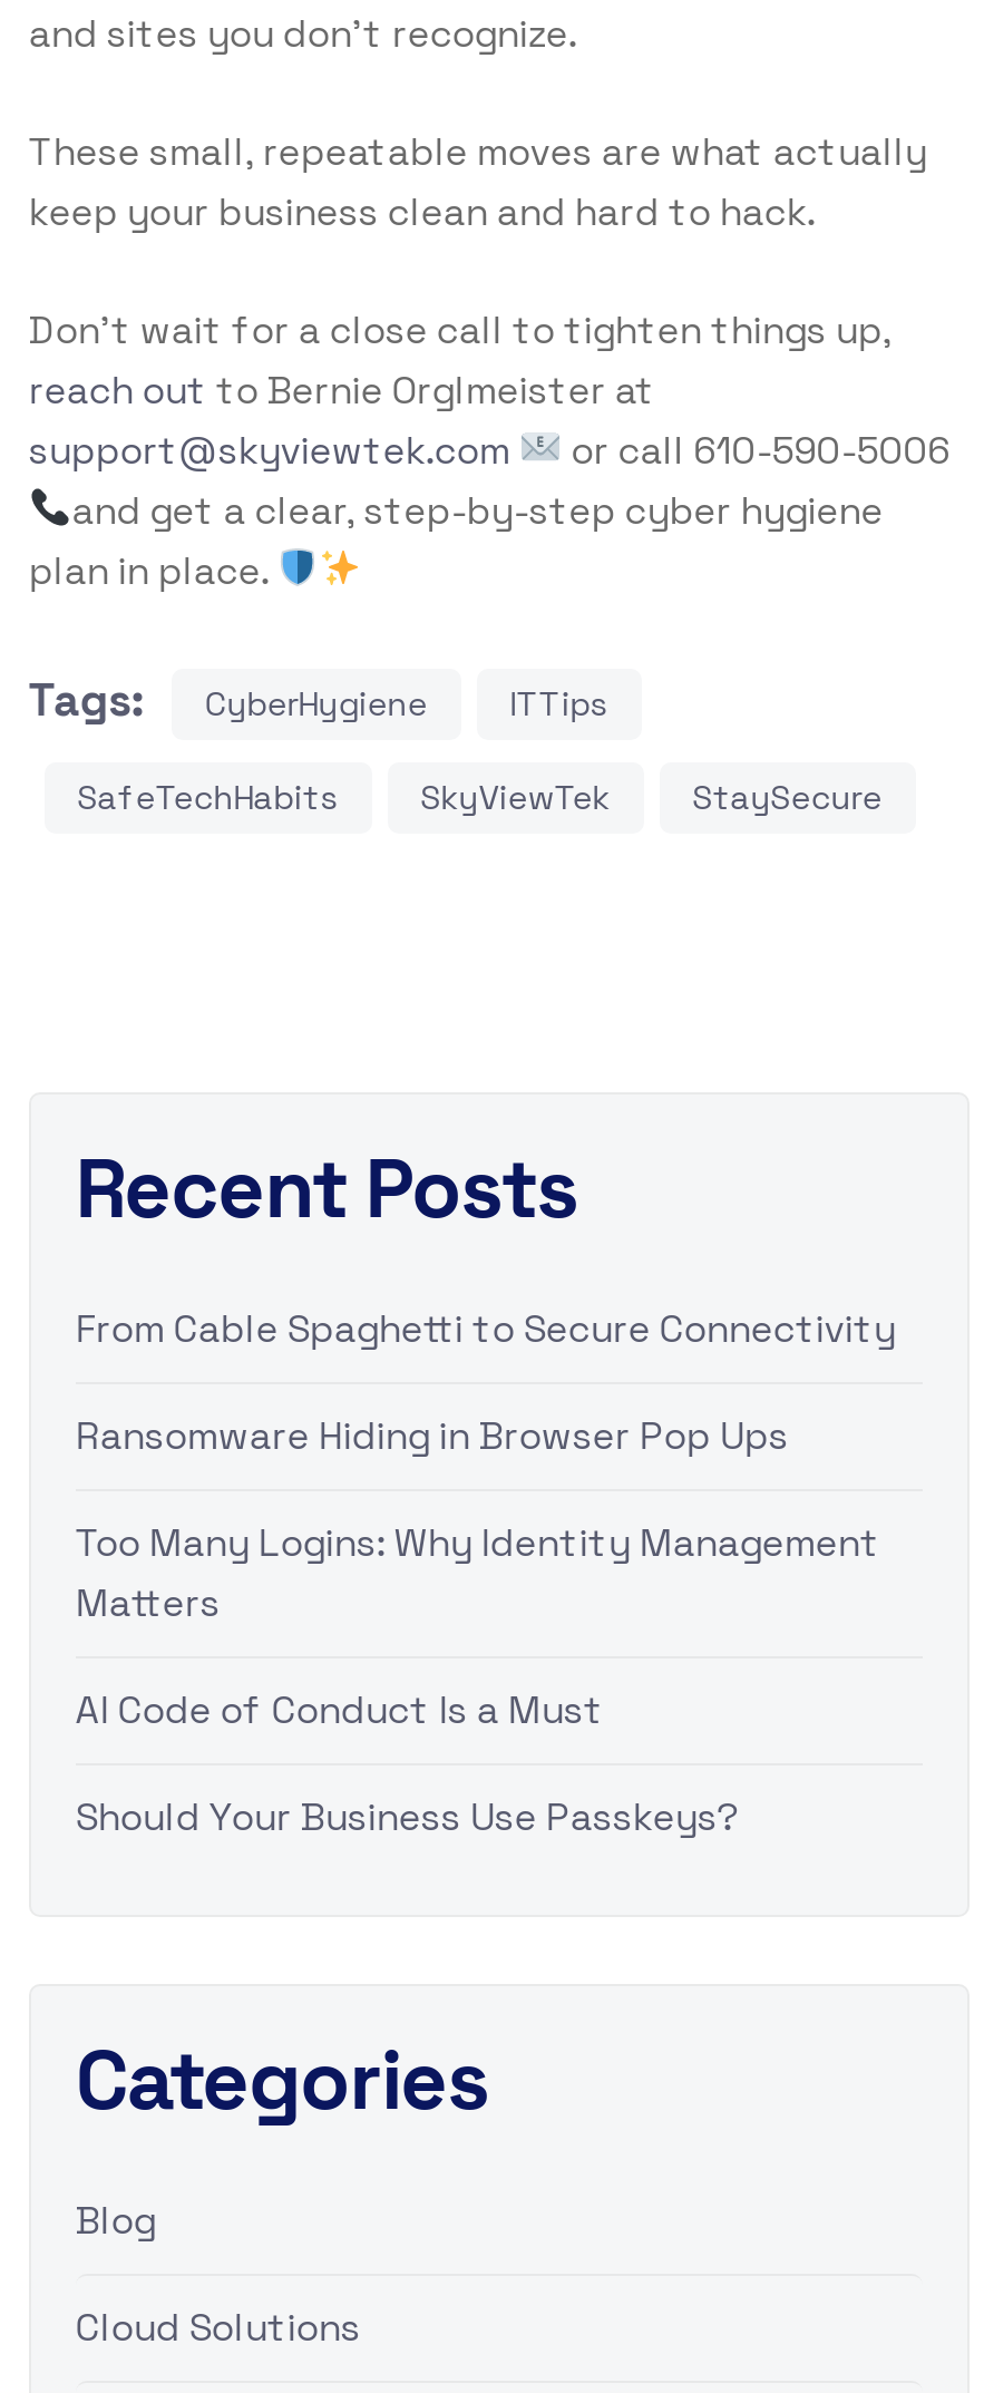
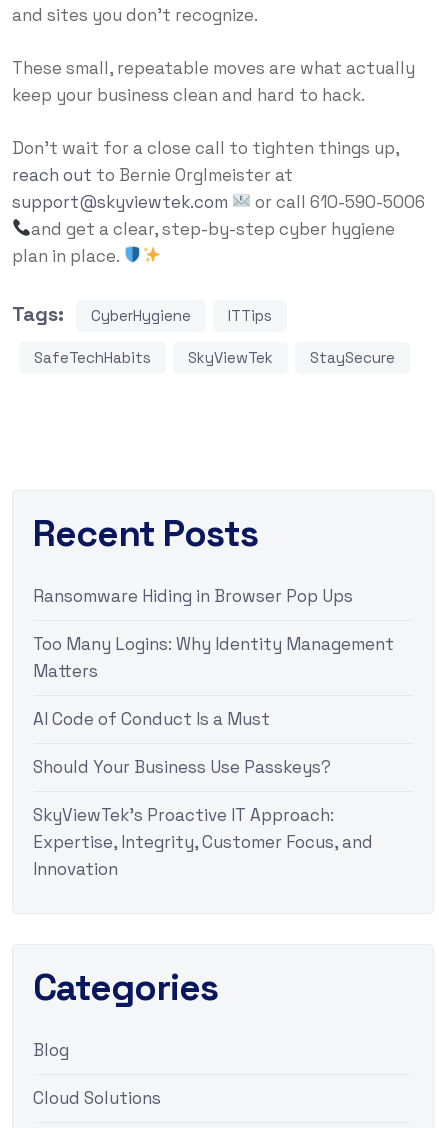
[75,1303,896,1352] From Cable Spaghetti to Secure Connectivity -> none
moved [75,1410,880,1841] -> [33,585,394,778]: Ransomware Hiding in Browser Pop Ups | Too Many Logins: Why Identity Management | Matters | AI Code of Conduct Is a Must | Should Your Business Use Passkeys?
none -> [33,804,373,880] SkyViewTek’s Proactive IT Approach: | Expertise, Integrity, Customer Focus, and | Innovation

